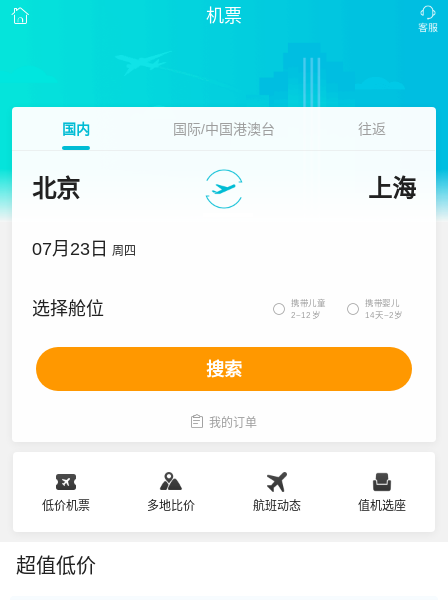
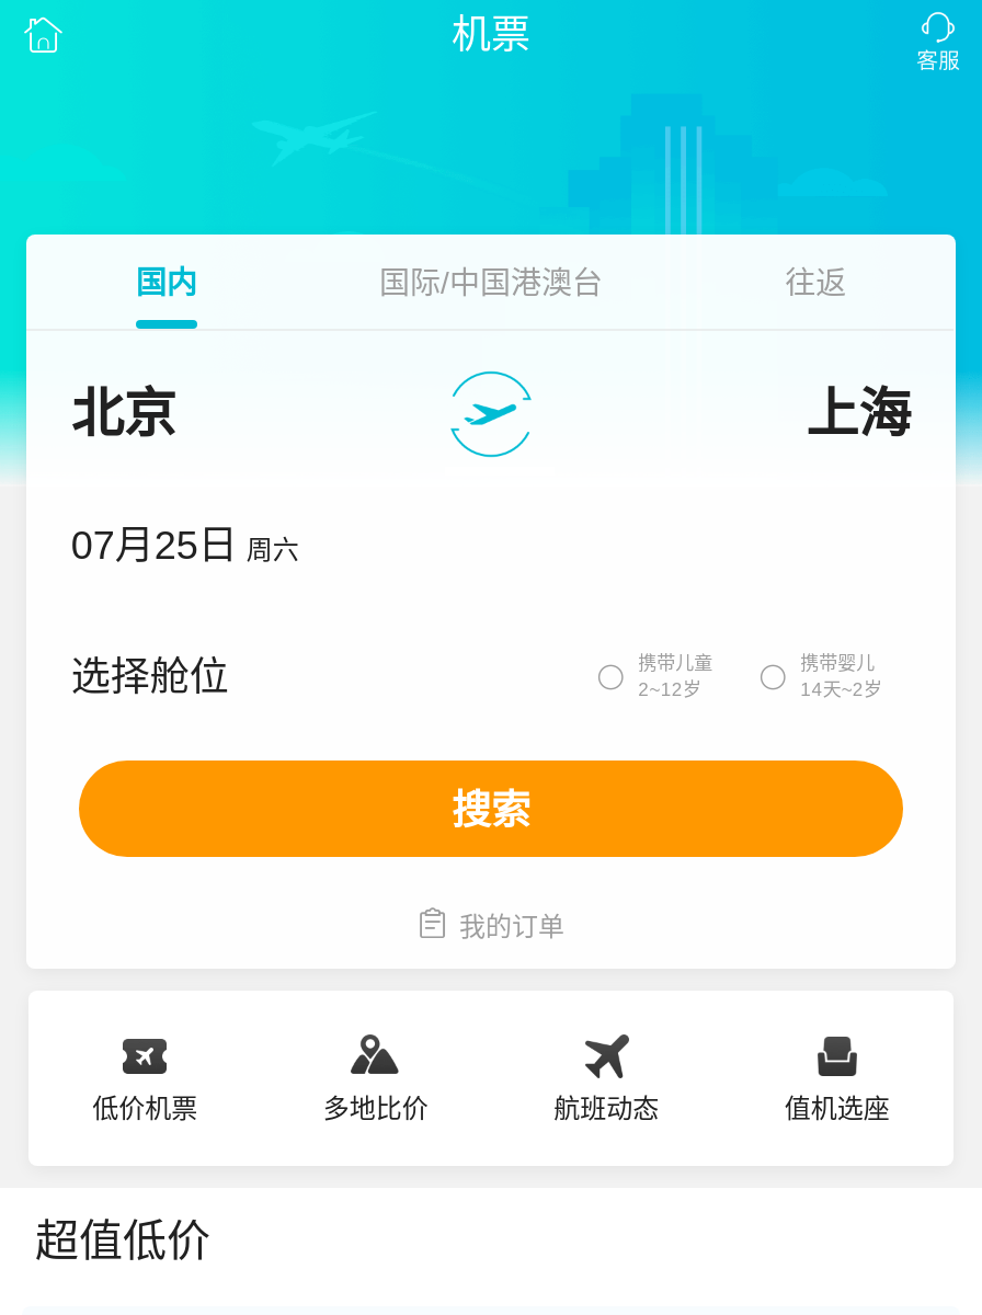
[32,239,136,259] 07月23日 周四 -> [71,524,299,568] 07月25日 周六

